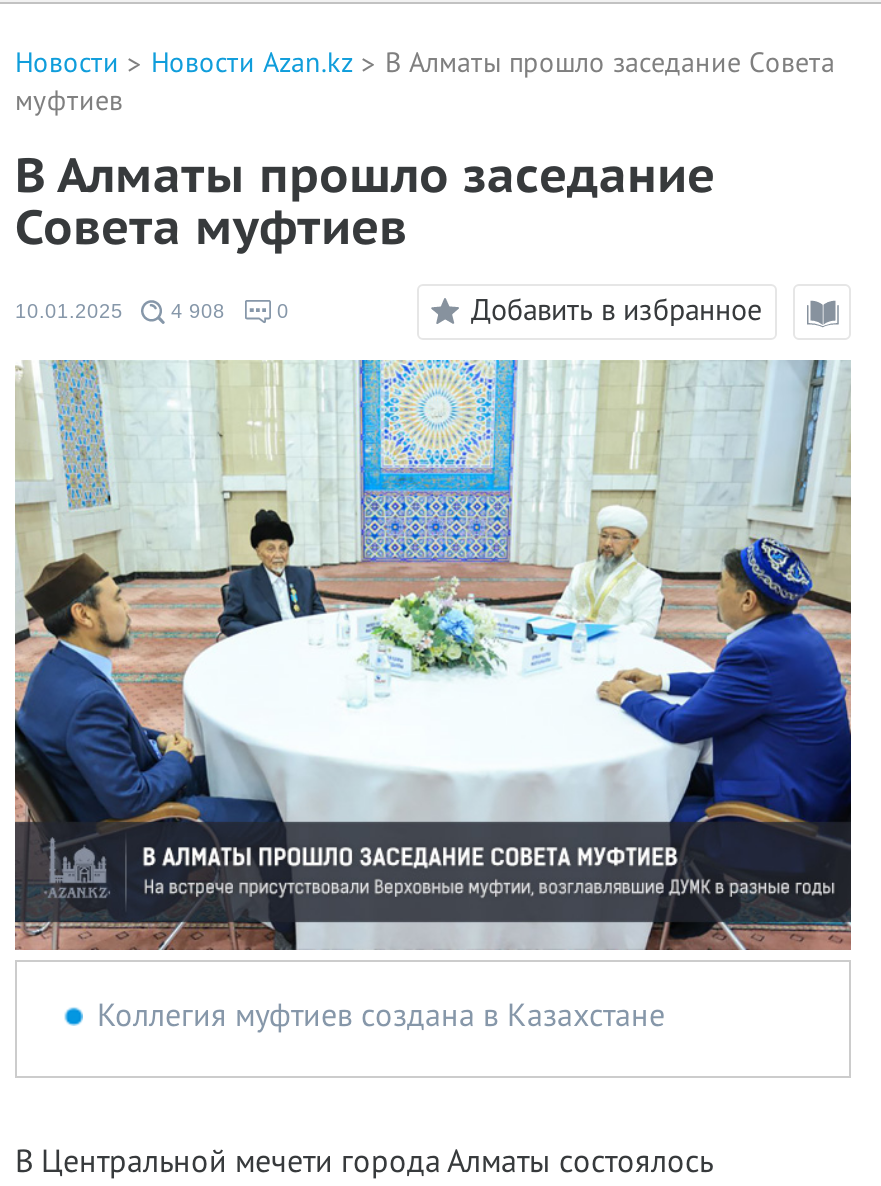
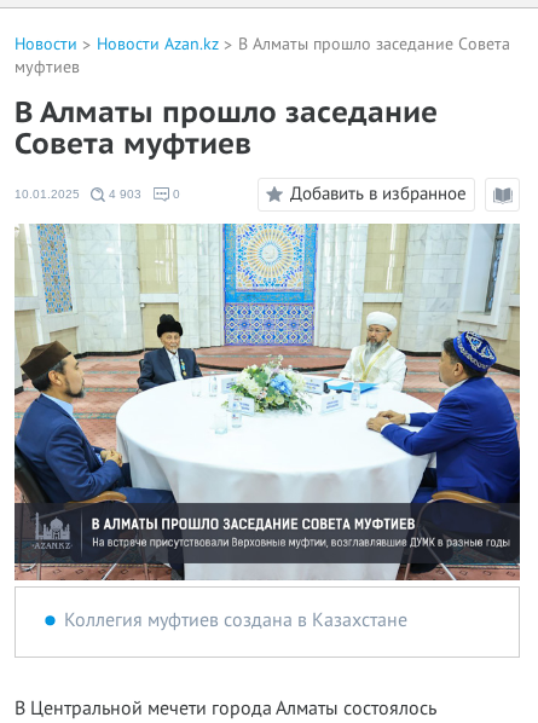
[15,300,225,322] 10.01.2025 4 908 -> [15,187,141,201] 10.01.2025 4 903

